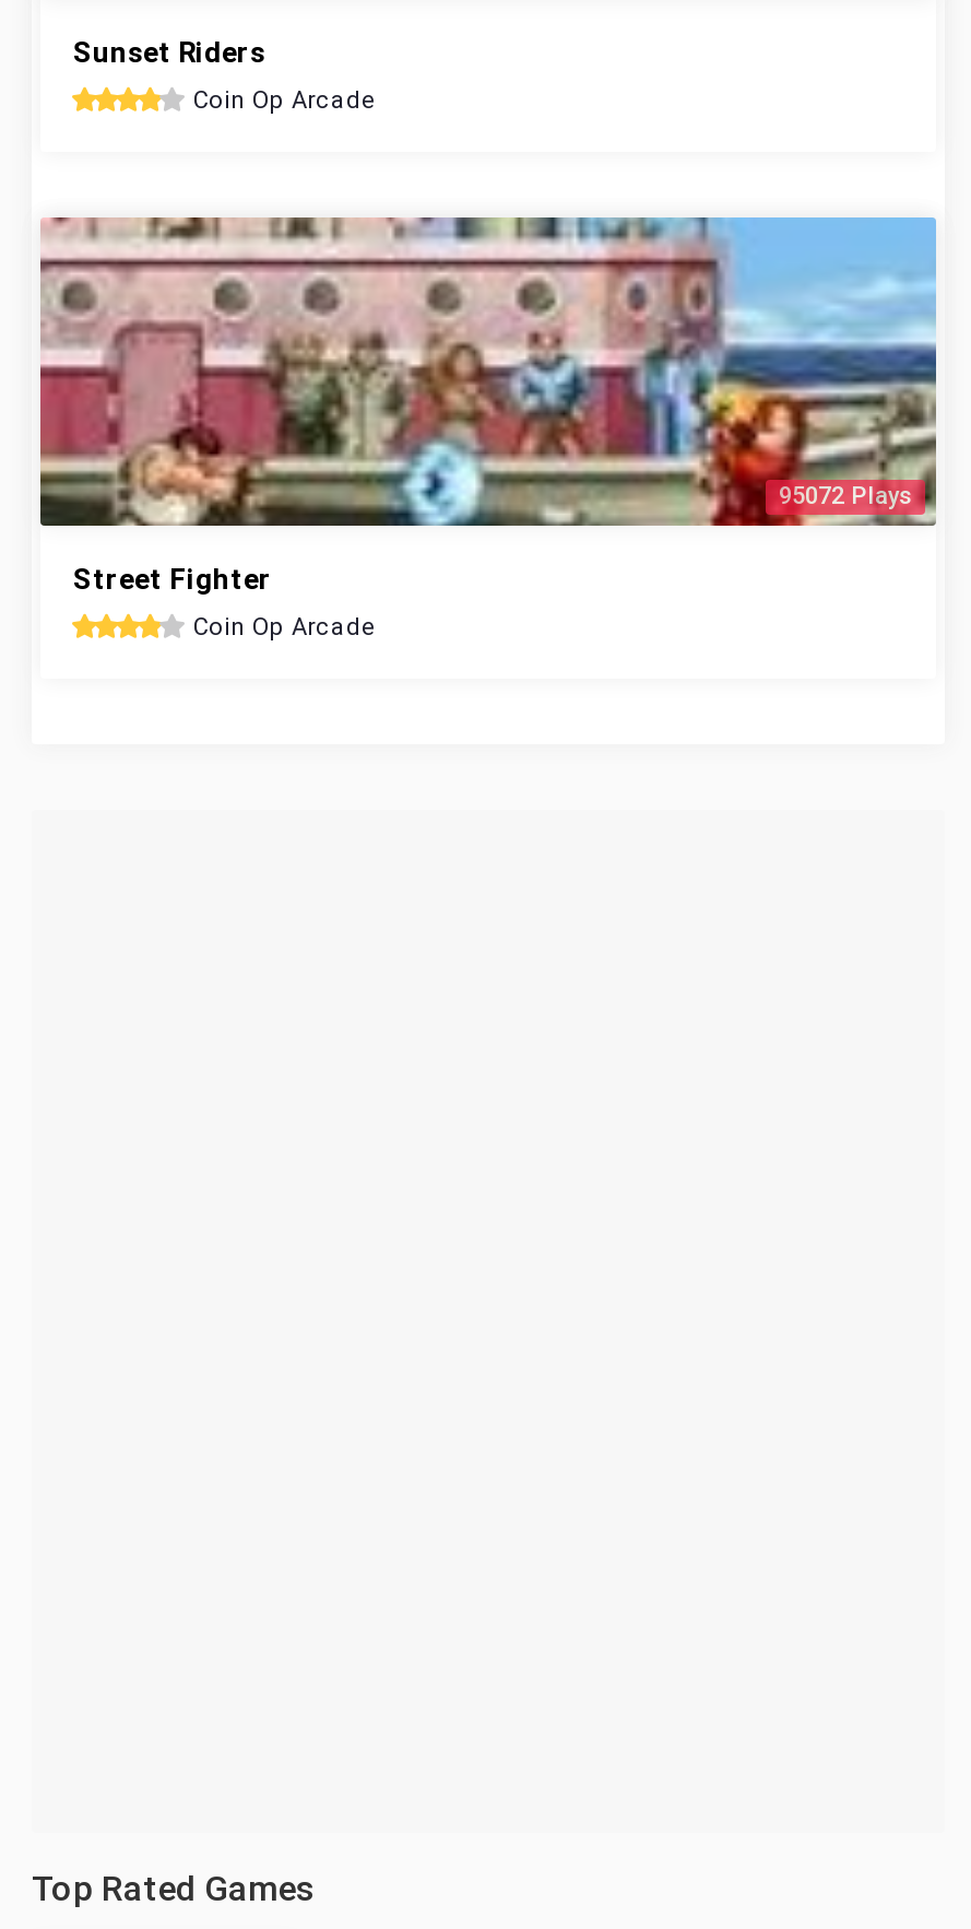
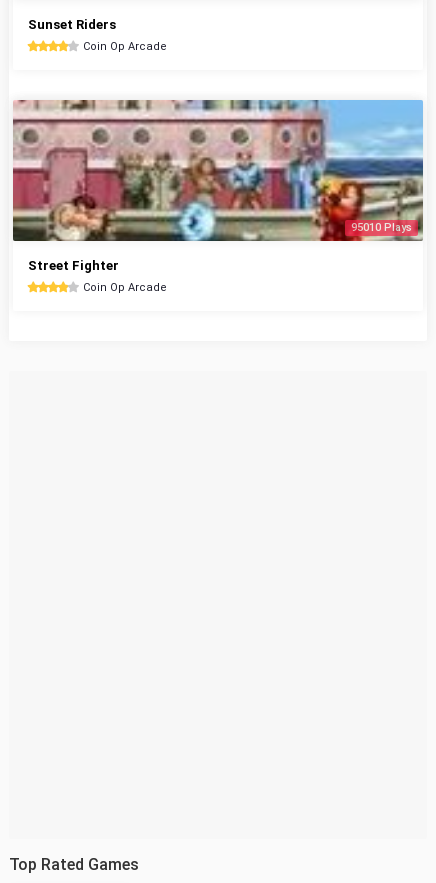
[779,482,912,510] 95072 Plays -> [351,221,412,234] 95010 Plays

